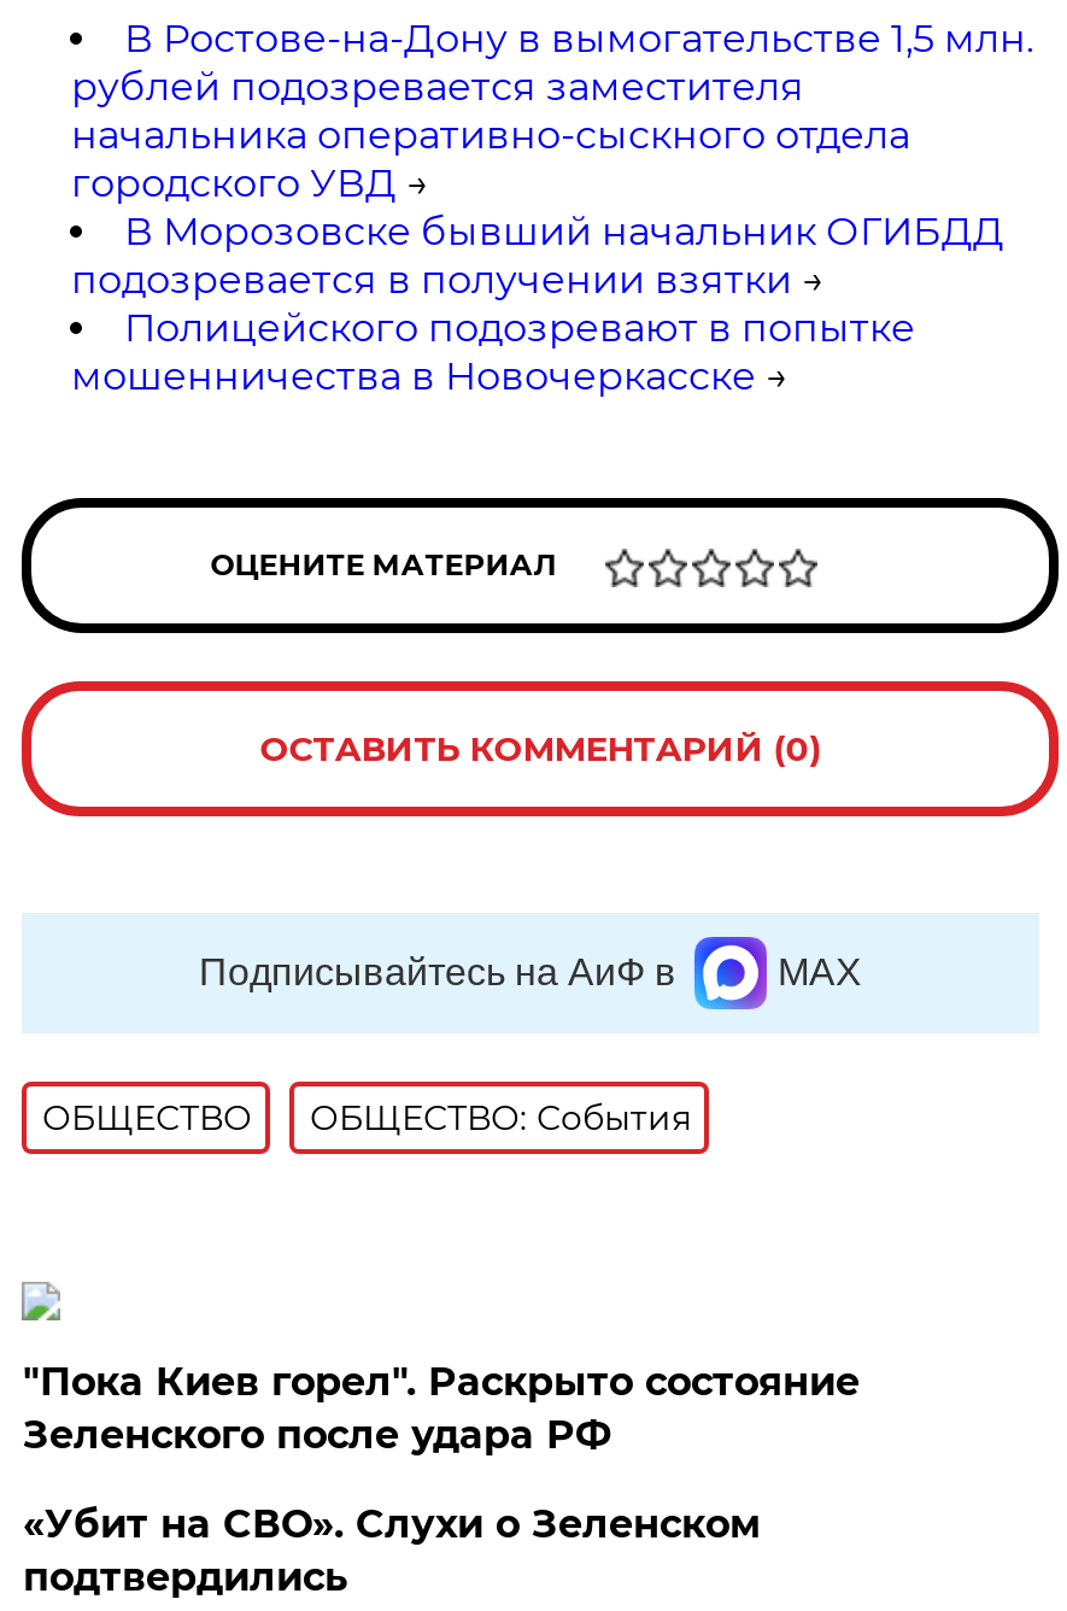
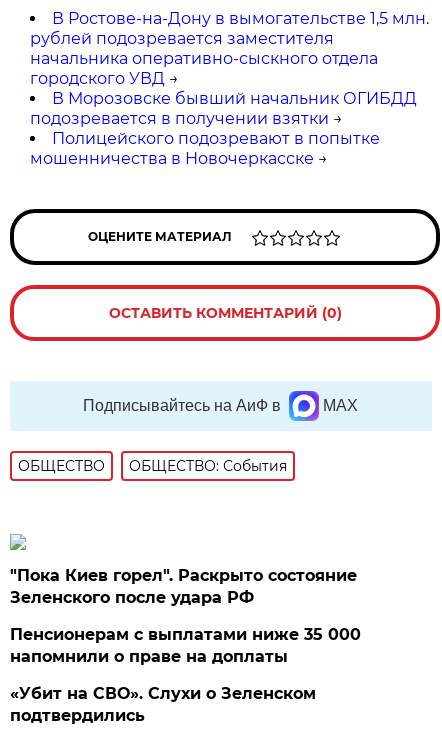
none -> [10,625,361,666] Пенсионерам с выплатами ниже 35 000 | напомнили о праве на доплаты

